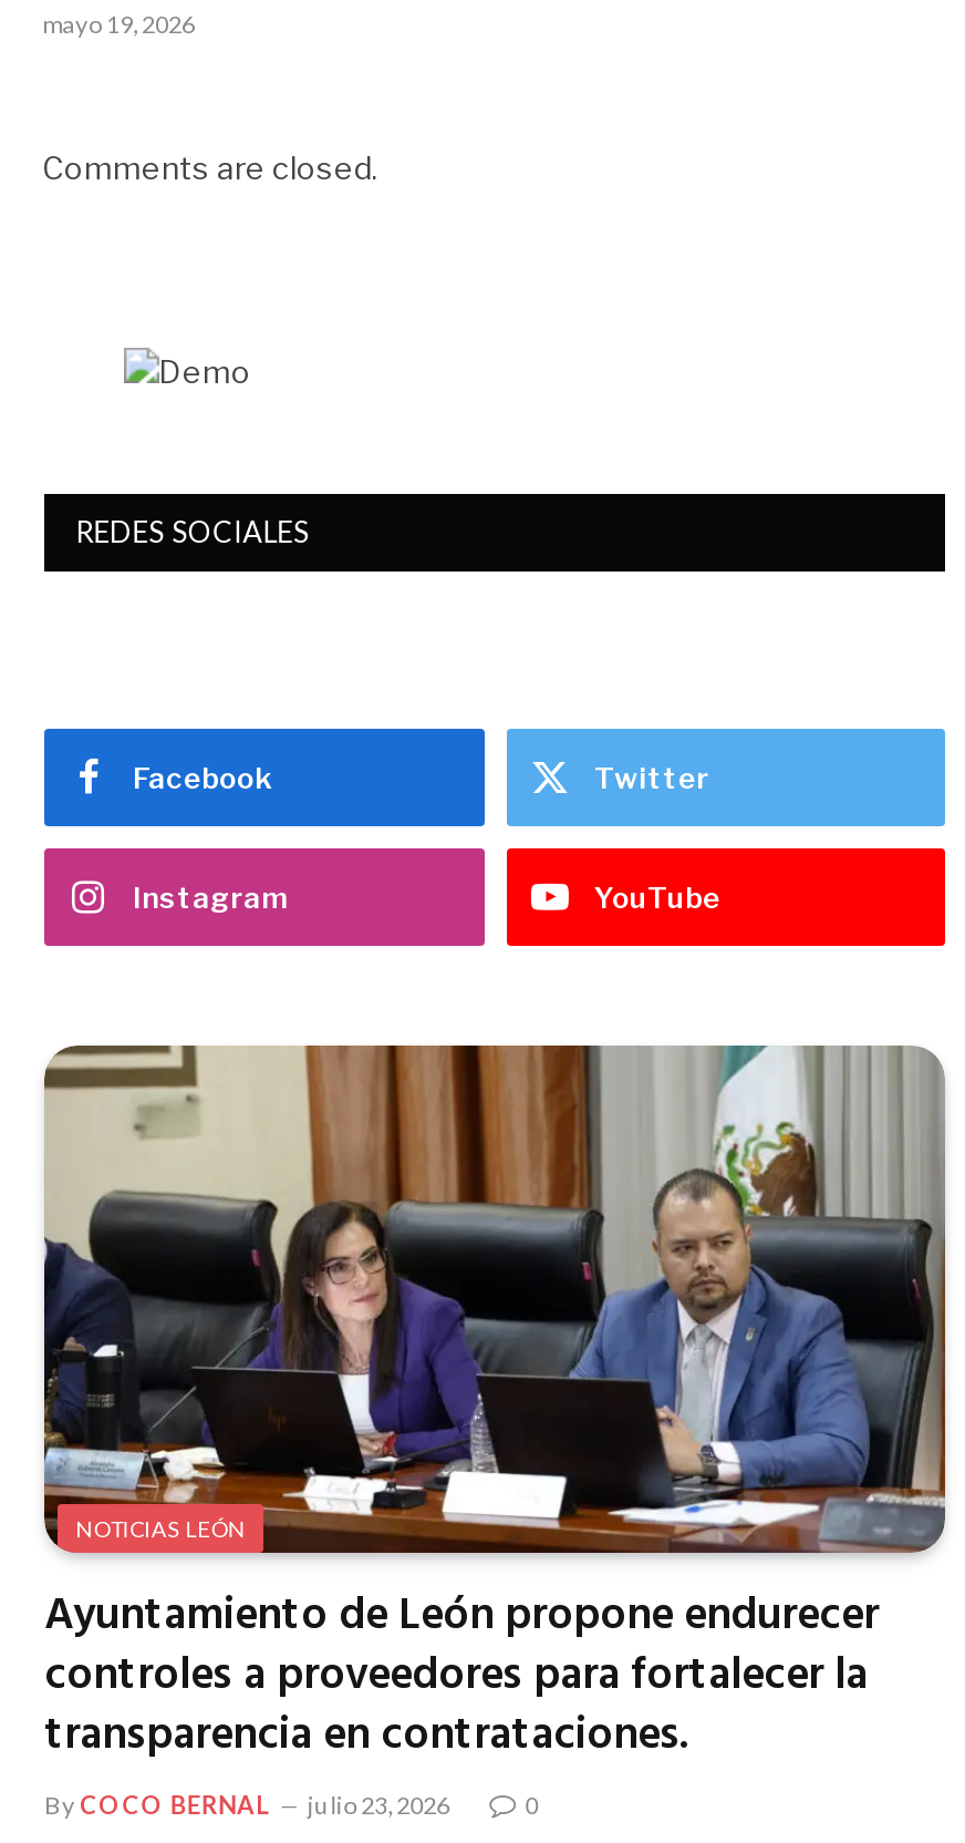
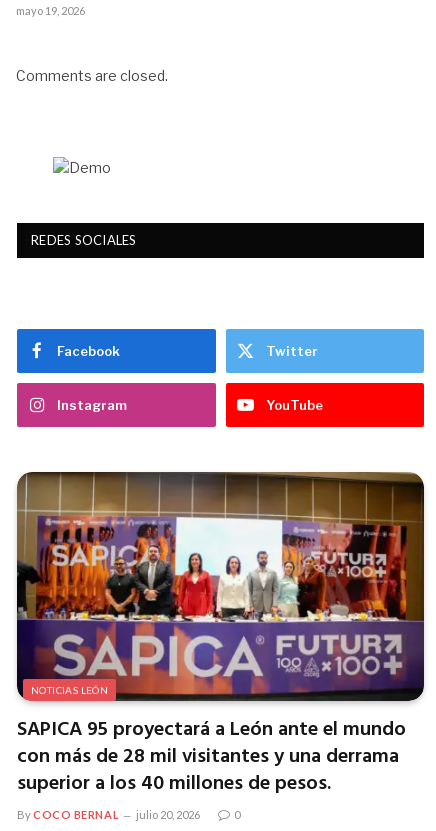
[42,1043,947,1773] [image] | Ayuntamiento de León propone endurecer | controles a proveedores para fortalecer la | transparencia en contrataciones. -> [16,471,425,800] [image] | SAPICA 95 proyectará a León ante el mundo | con más de 28 mil visitantes y una derrama | superior a los 40 millones de pesos.
[44,1791,450,1820] By COCO BERNAL julio 23, 2026 -> [17,808,200,821] By COCO BERNAL julio 20, 2026

